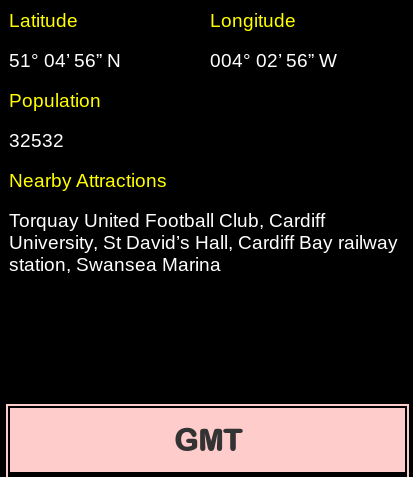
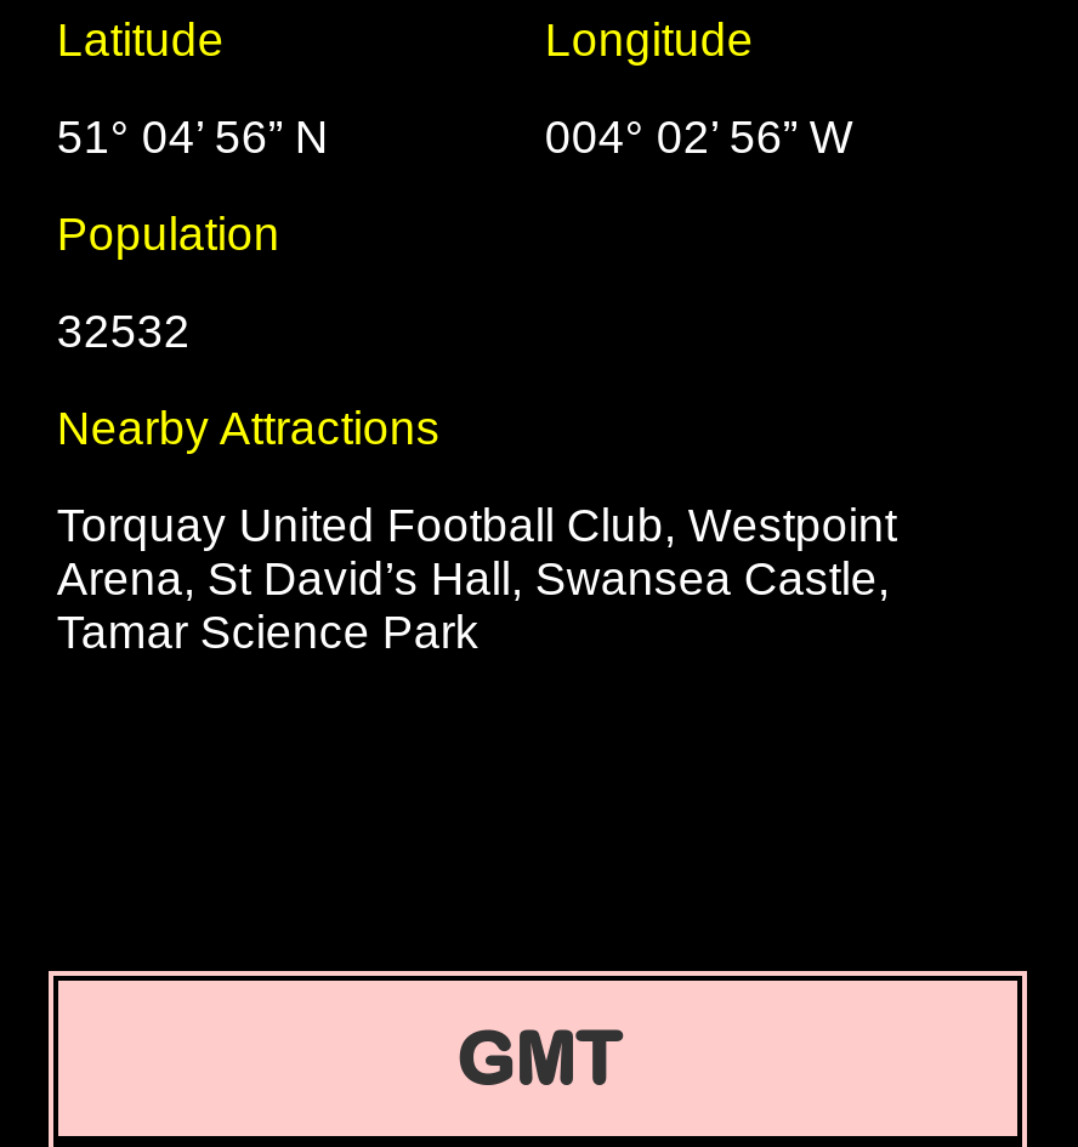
[9,210,398,275] Torquay United Football Club, Cardiff | University, St David’s Hall, Cardiff Bay railway | station, Swansea Marina -> [57,500,897,658] Torquay United Football Club, Westpoint | Arena, St David’s Hall, Swansea Castle, | Tamar Science Park

